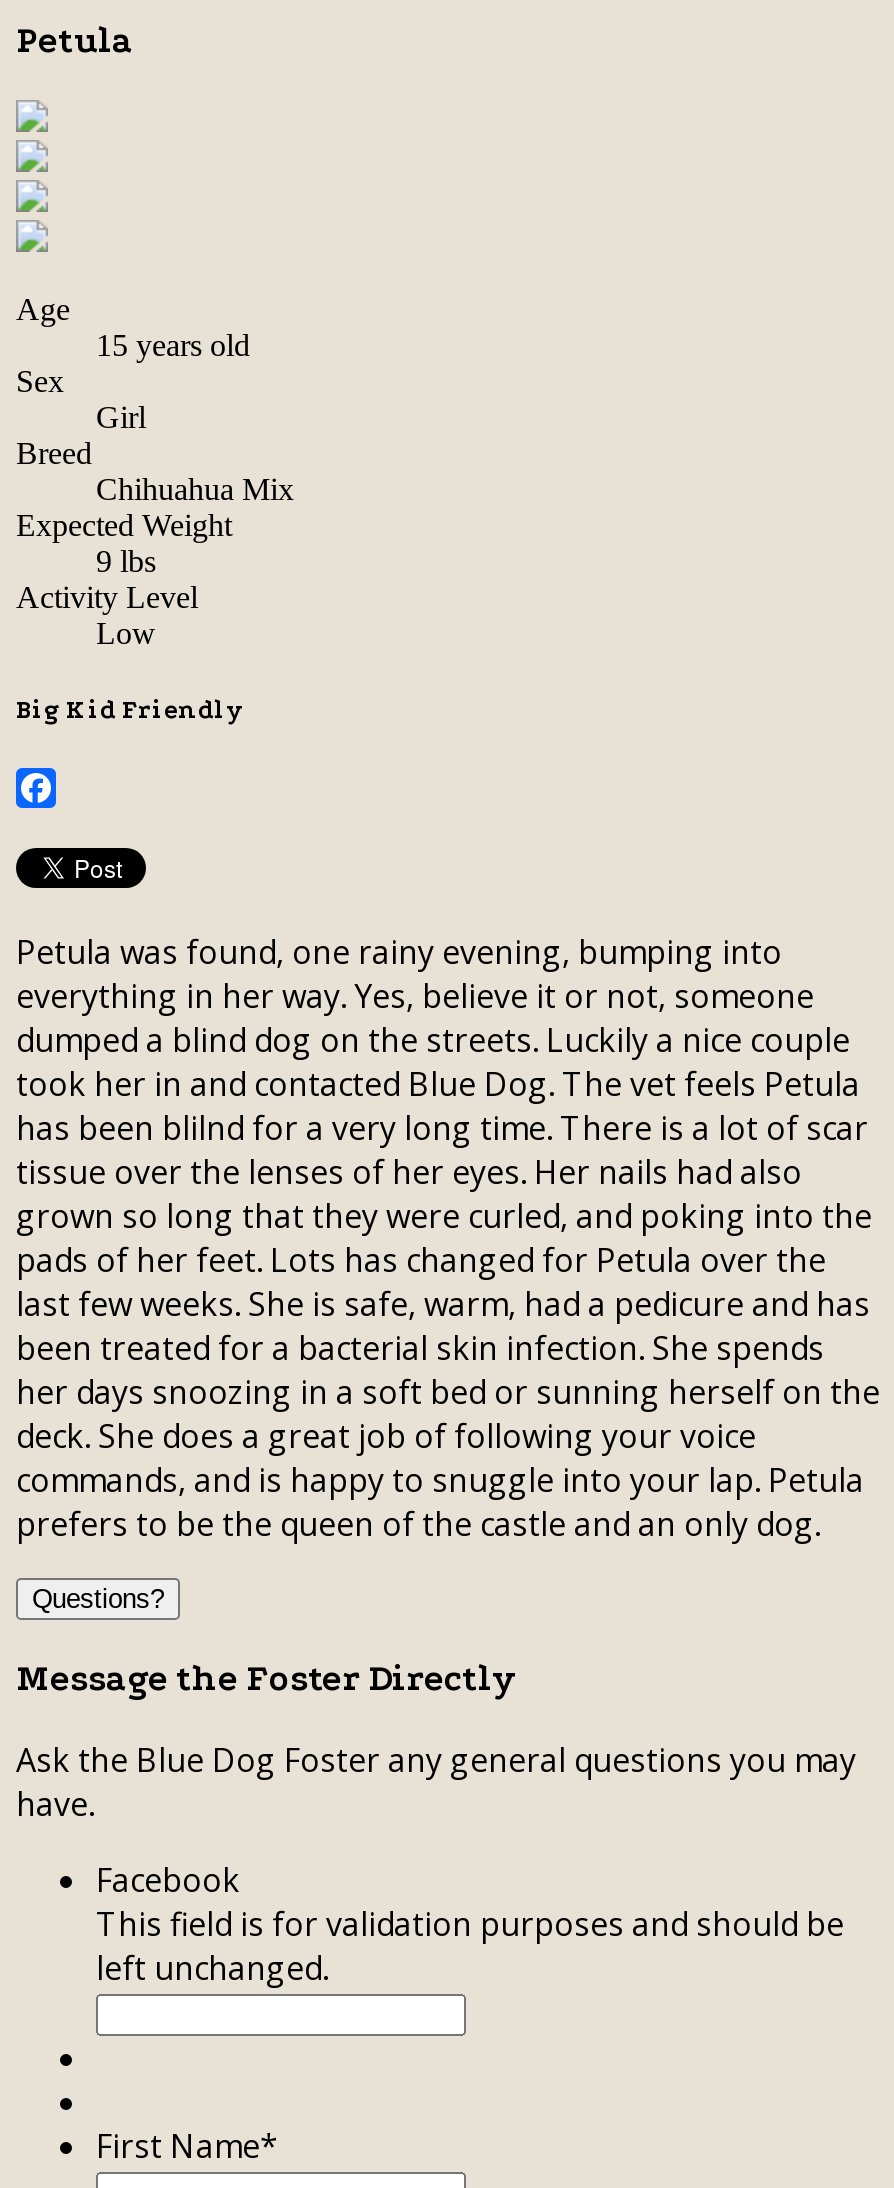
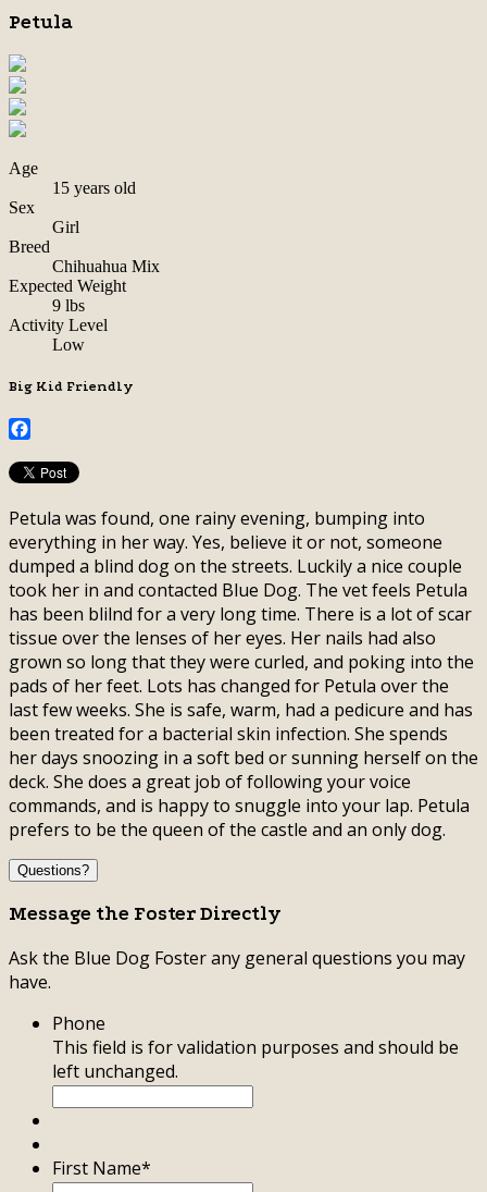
[96,1857,240,1901] Facebook -> [52,1011,105,1035] Phone

